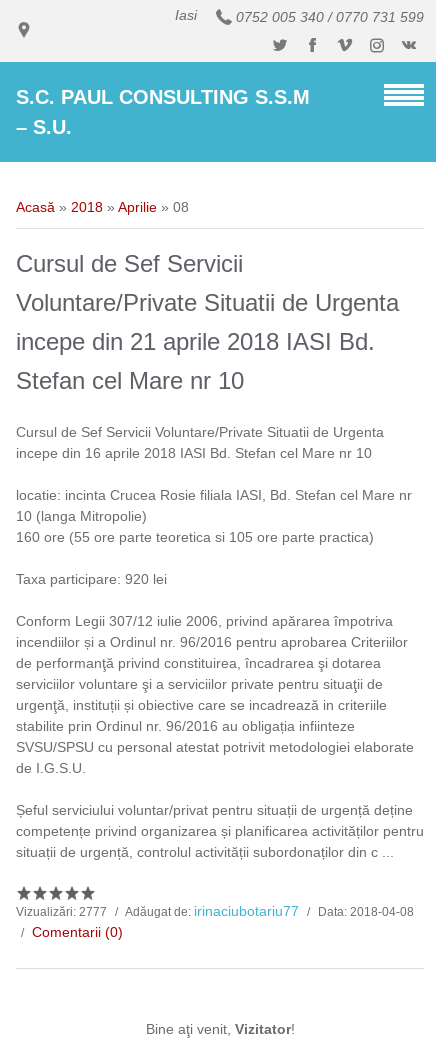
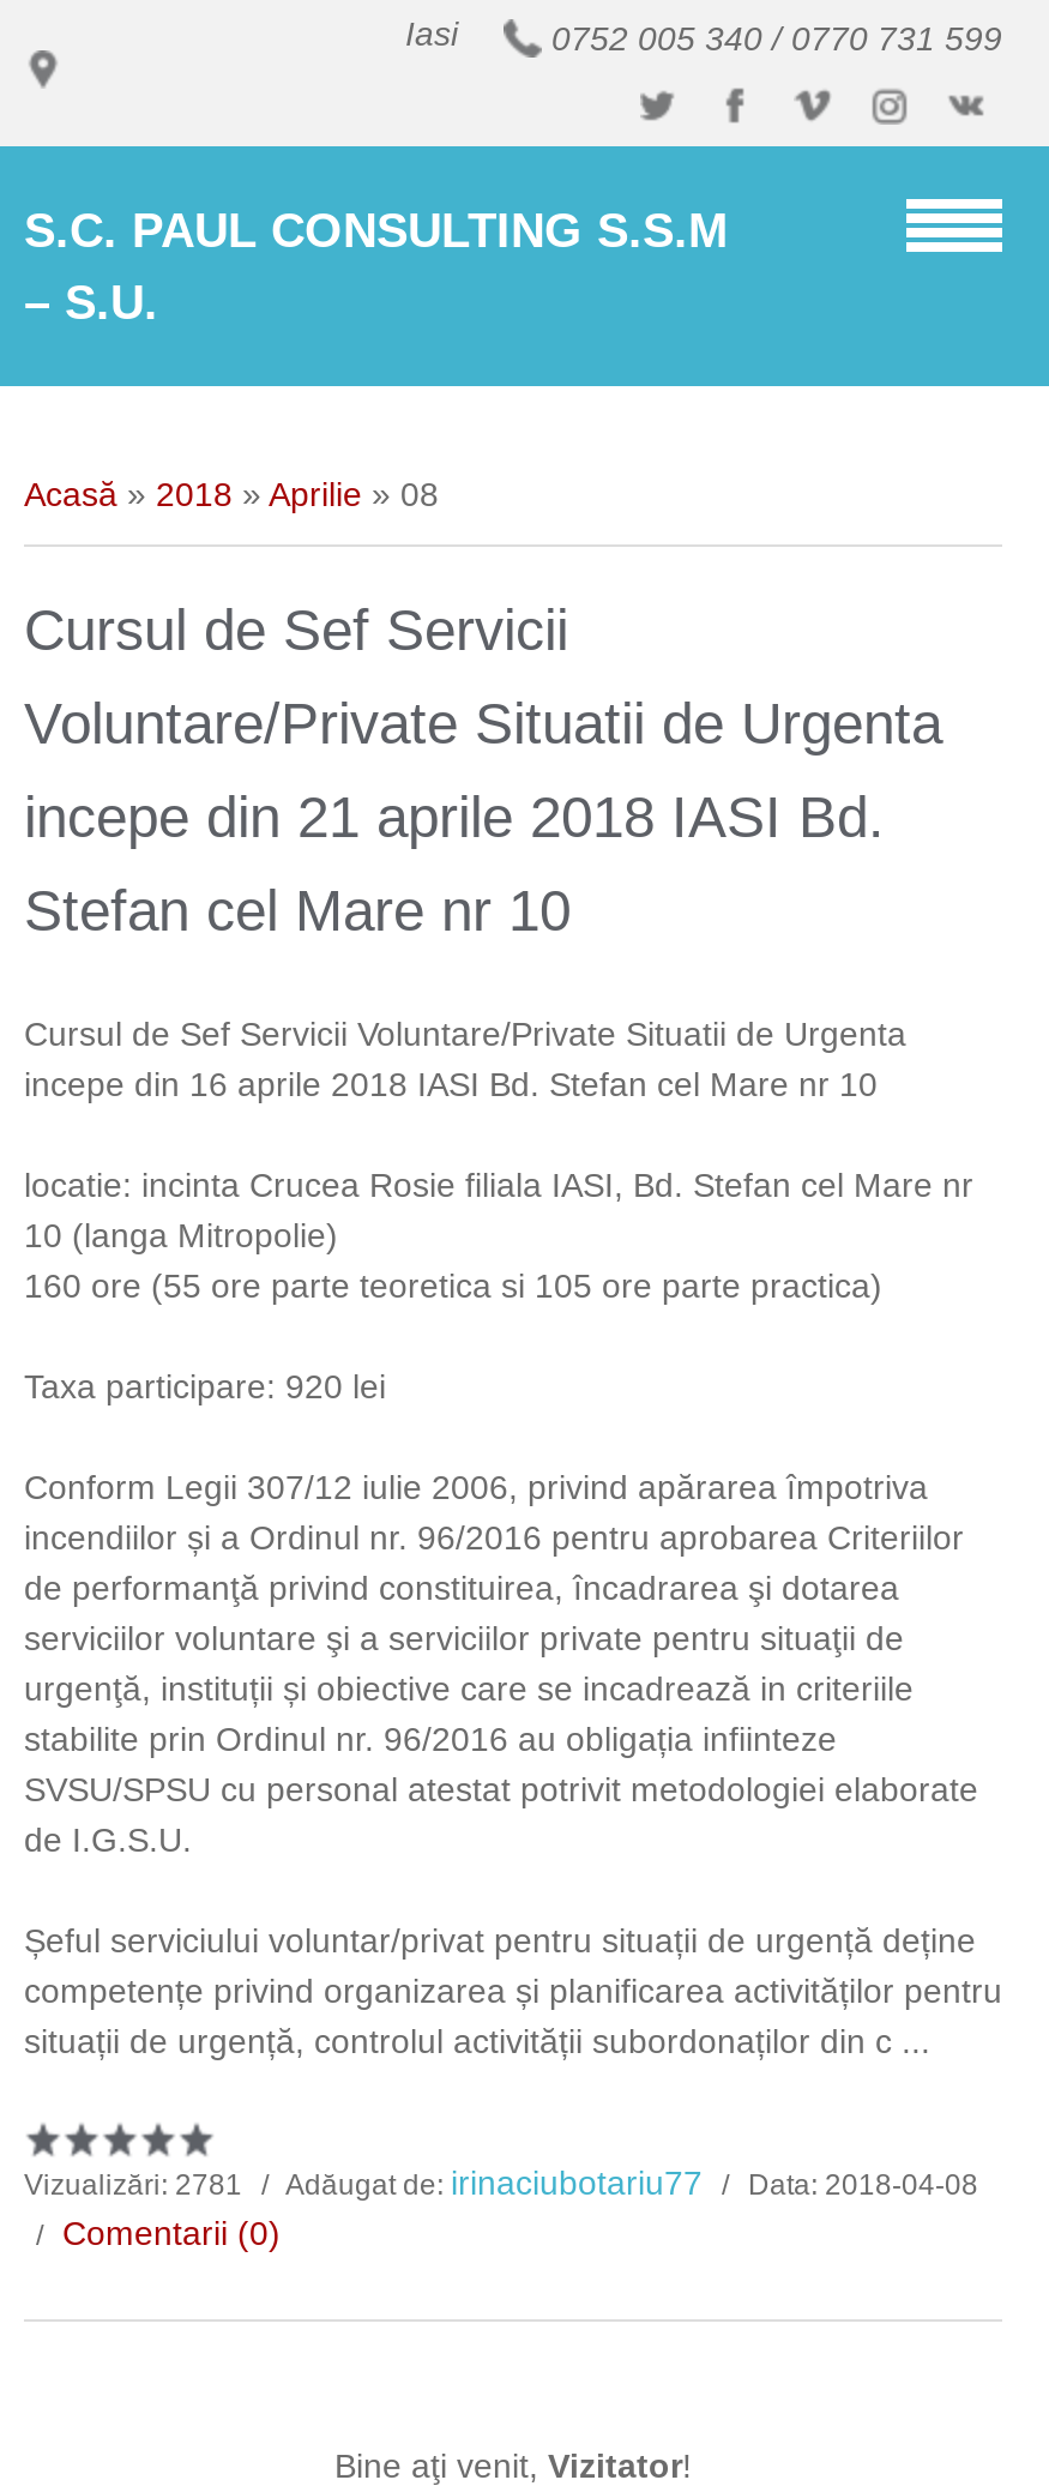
[16,903,414,919] Vizualizări: 2777 Adăugat de: irinaciubotariu77 Data: 2018-04-08 -> [24,2163,978,2202] Vizualizări: 2781 Adăugat de: irinaciubotariu77 Data: 2018-04-08

